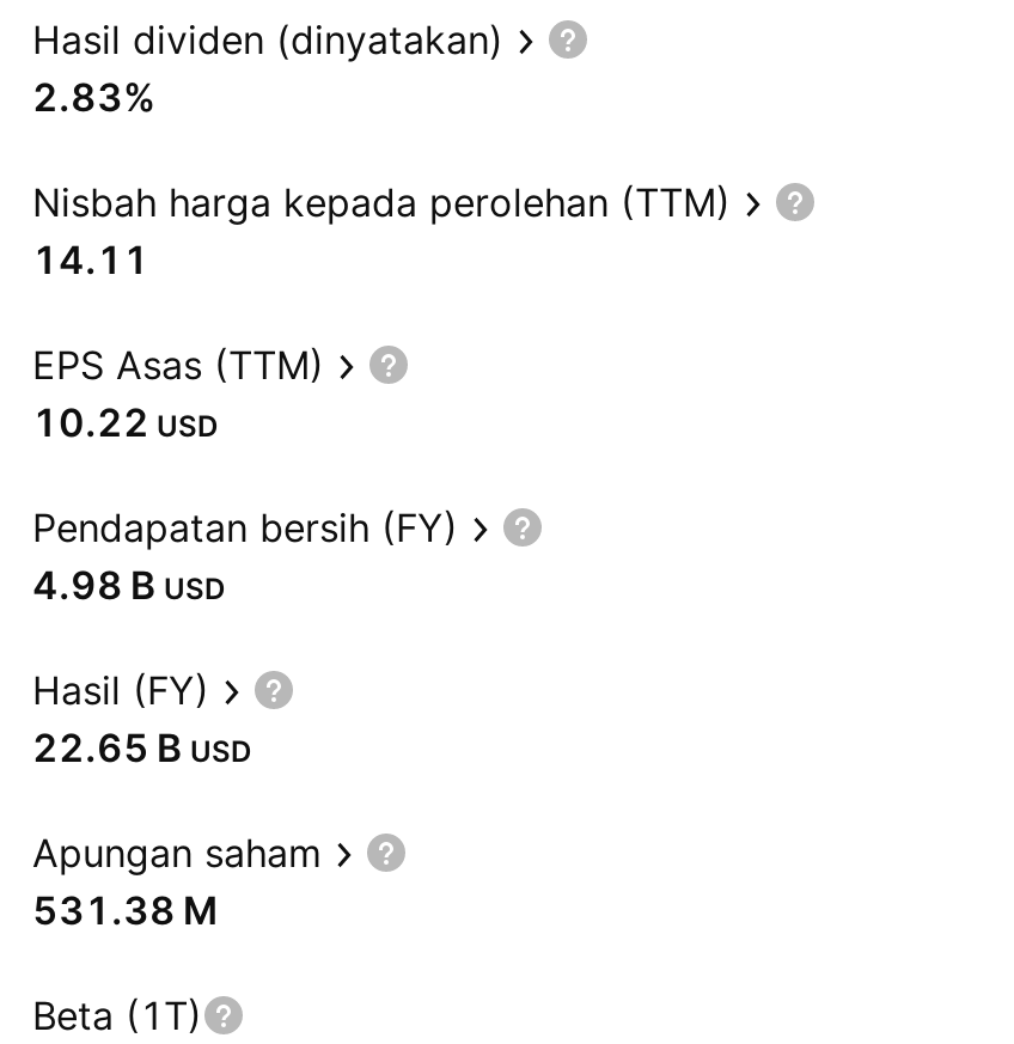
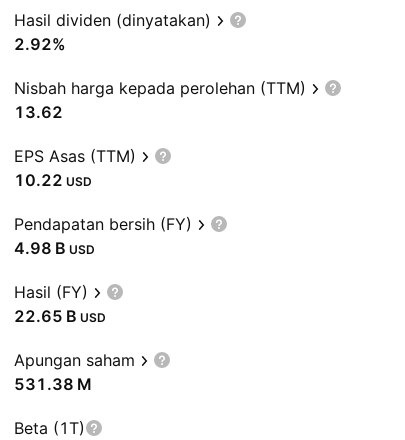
[32,73,157,121] 2.83% -> [14,34,66,54] 2.92%
[32,236,149,283] 14.11 -> [14,102,63,122] 13.62

